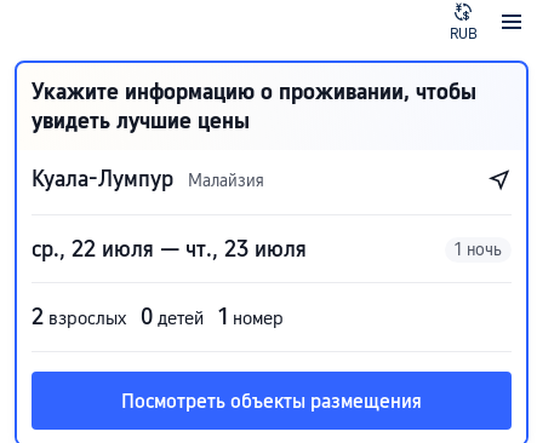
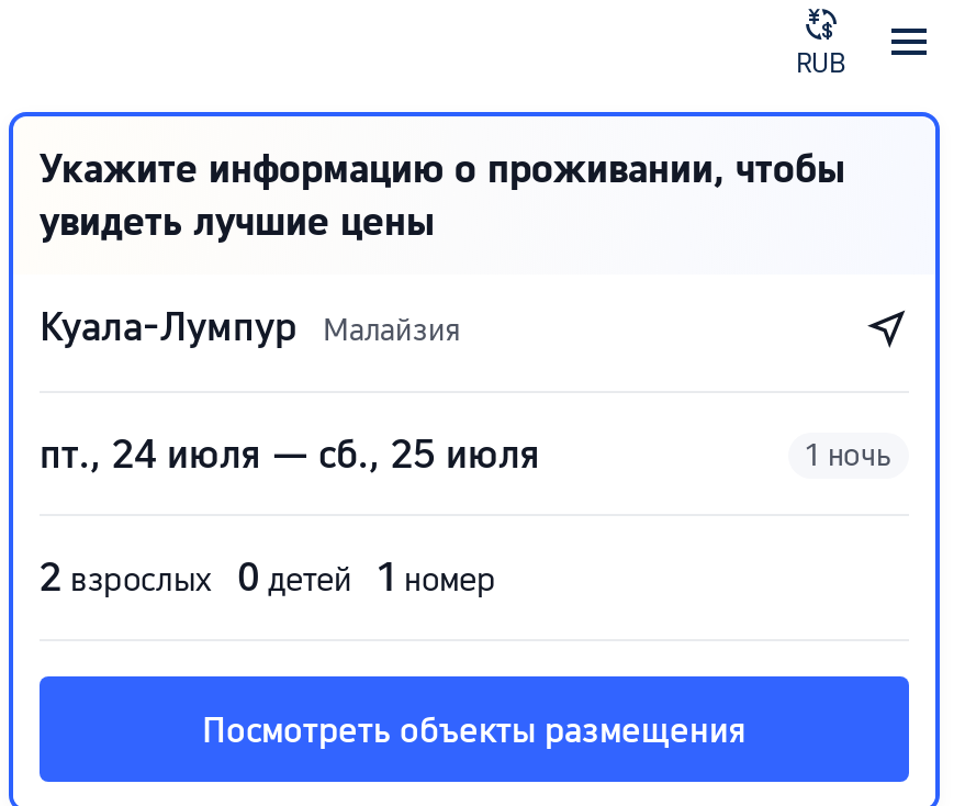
[32,236,307,261] ср., 22 июля — чт., 23 июля -> [40,430,540,477] пт., 24 июля — сб., 25 июля

